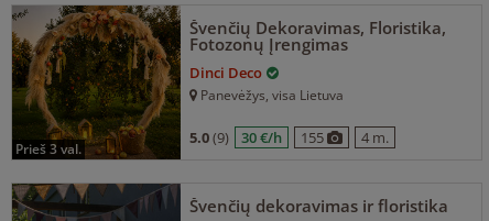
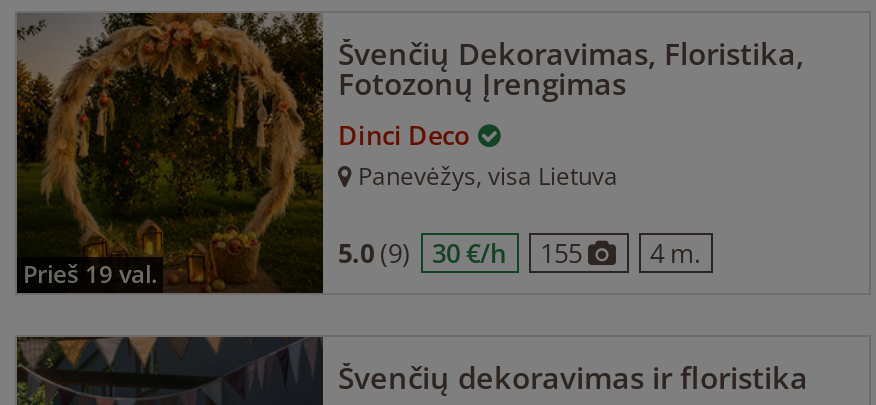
[23,140,81,159] prieš 3 val. -> [37,258,157,292] prieš 19 val.

